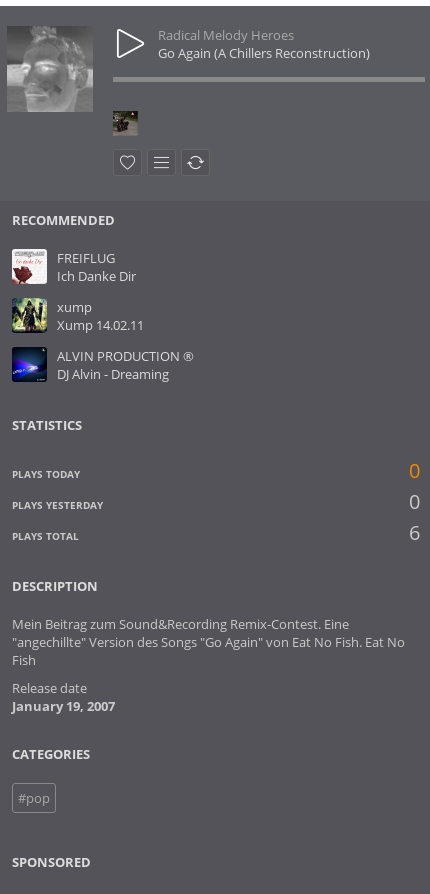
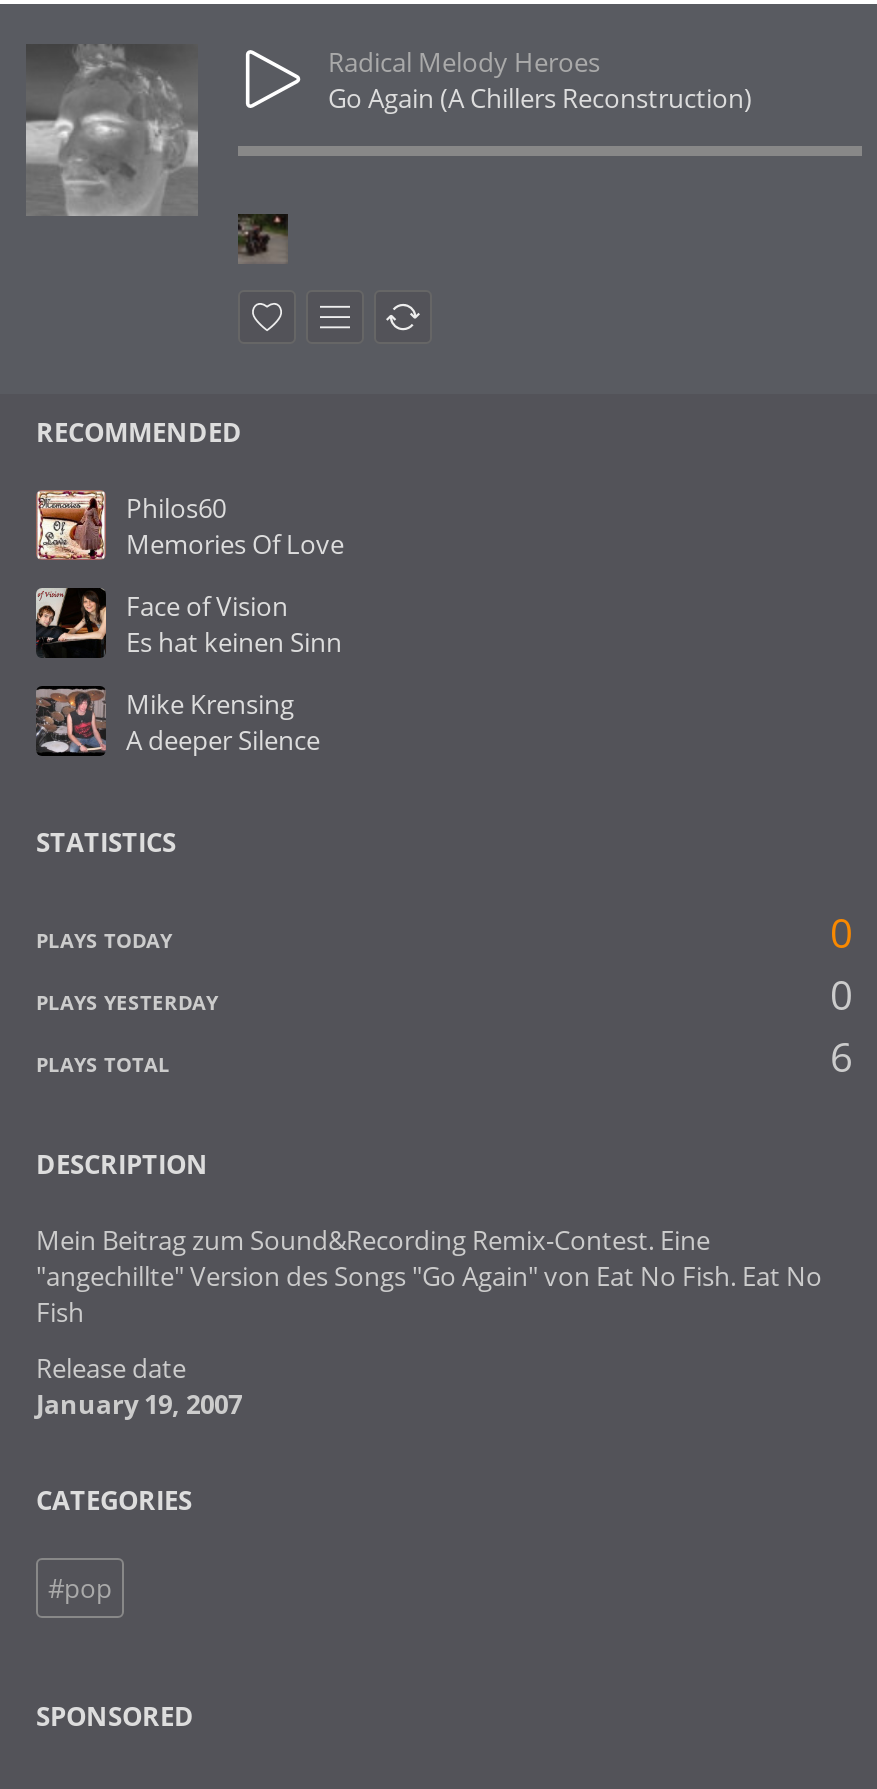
[11,248,136,285] [image] | FREIFLUG | Ich Danke Dir -> [34,488,344,562] [image] | Philos60 | Memories Of Love
[11,297,144,334] [image] | xump | Xump 14.02.11 -> [34,586,342,660] [image] | Face of Vision | Es hat keinen Sinn
[11,347,194,383] [image] | ALVIN PRODUCTION ® | DJ Alvin - Dreaming -> [34,686,320,758] [image] | Mike Krensing | A deeper Silence

